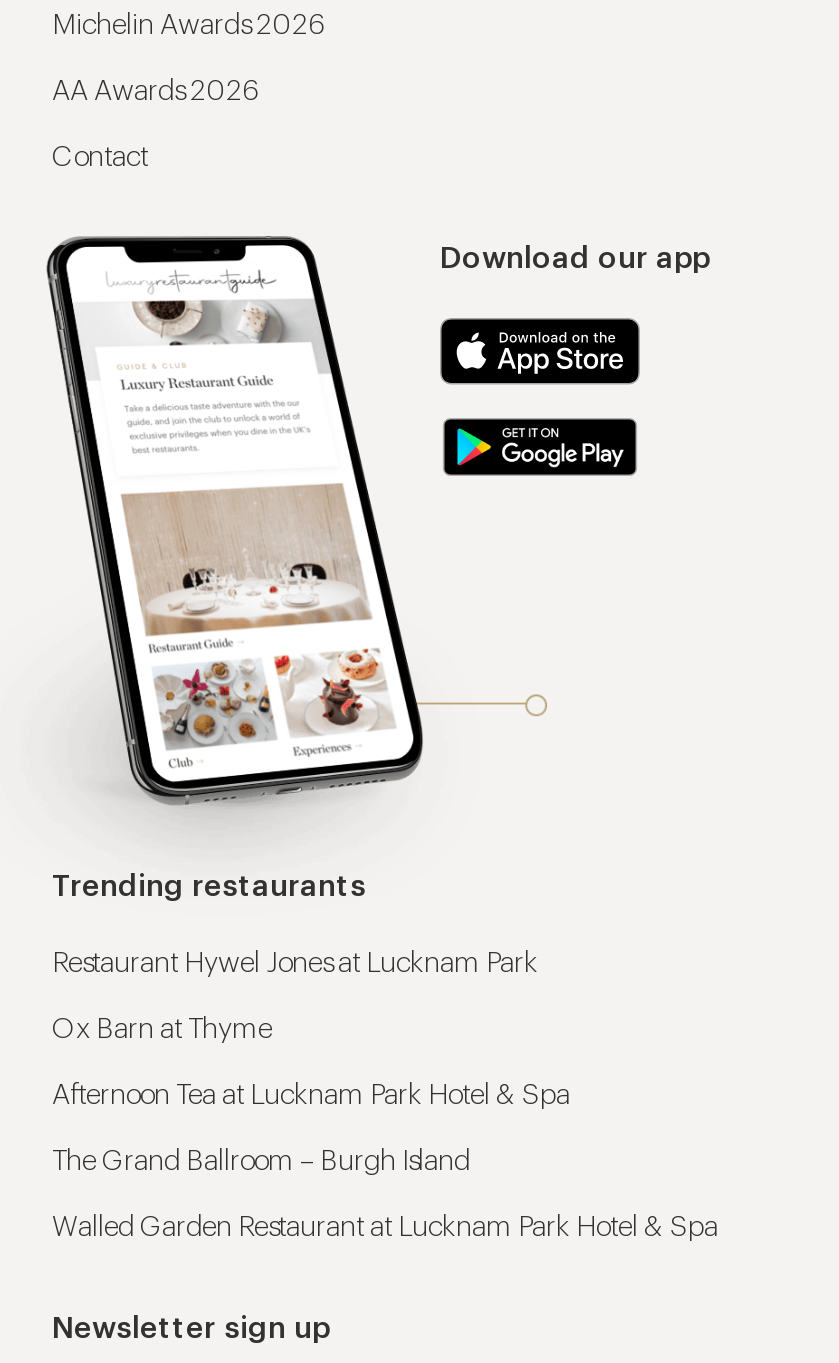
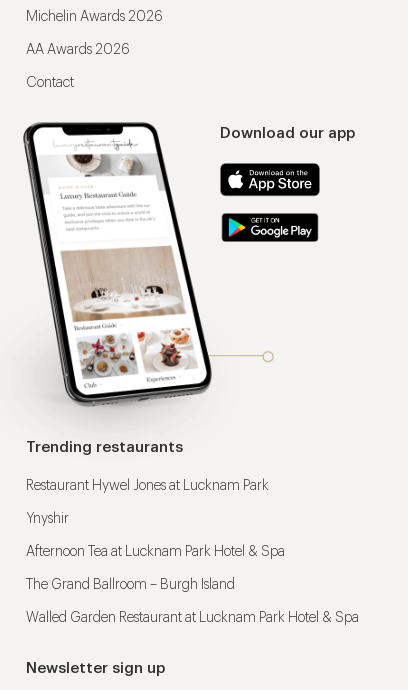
[52,1016,272,1044] Ox Barn at Thyme -> [26,512,69,526] Ynyshir

